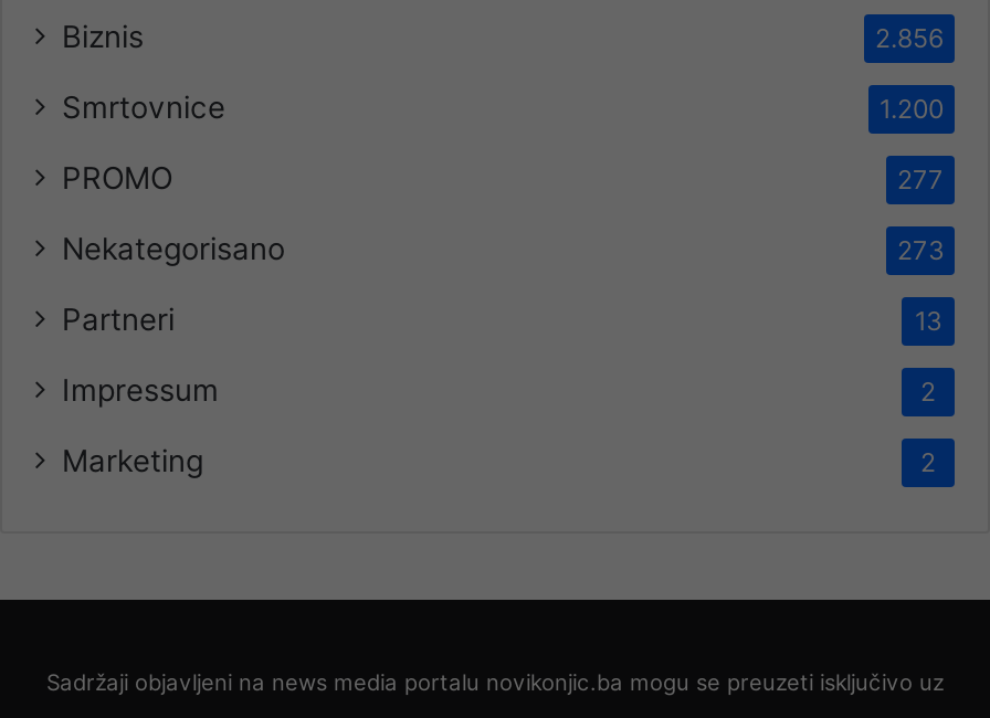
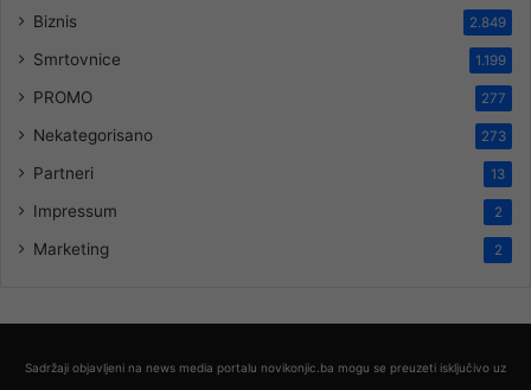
[875,22,944,53] 2.856 -> [469,14,506,30] 2.849
[880,93,944,124] 1.200 -> [475,52,506,68] 1.199

